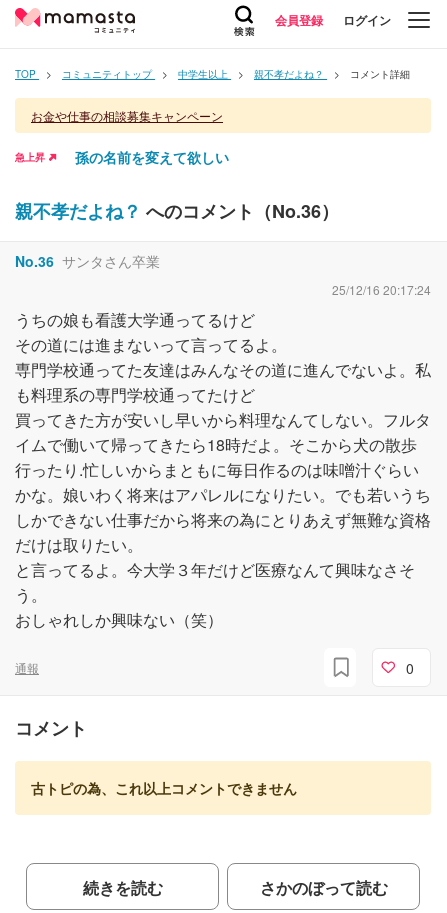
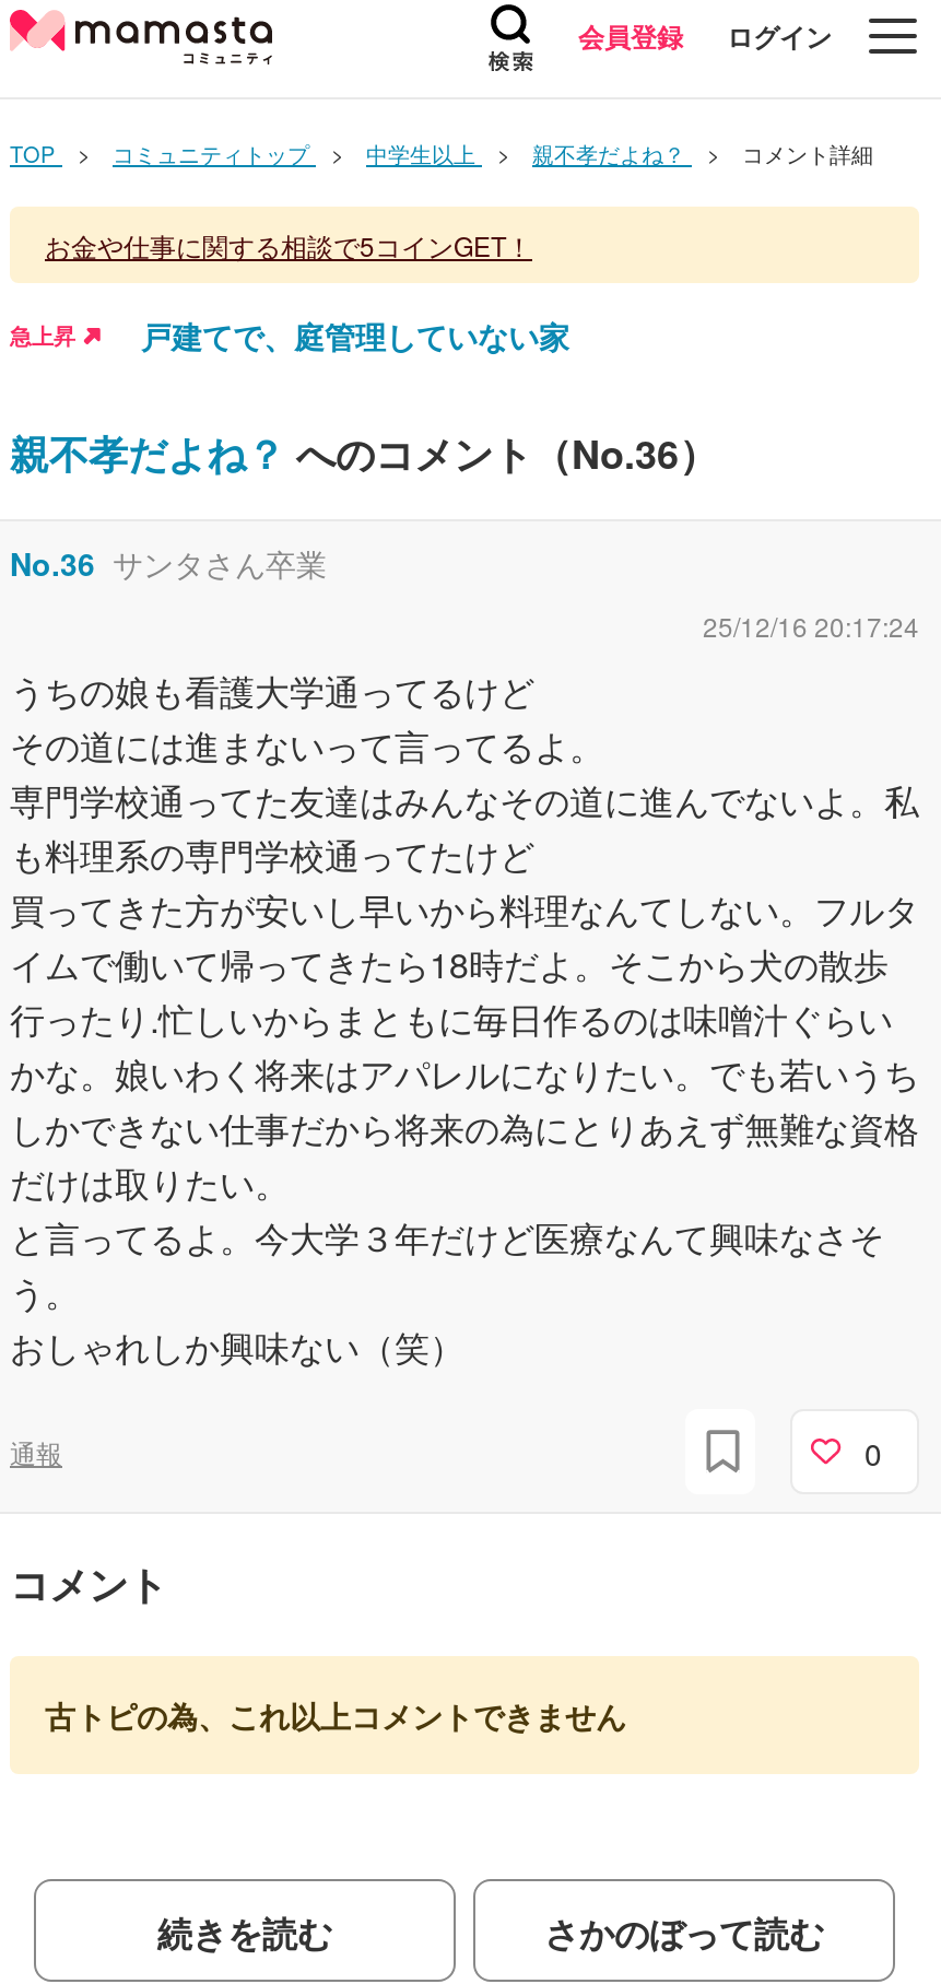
[31,107,223,124] お金や仕事の相談募集キャンペーン -> [45,226,532,263] お金や仕事に関する相談で5コインGET！
[75,147,229,167] 孫の名前を変えて欲しい -> [141,314,569,357] 戸建てで、庭管理していない家

